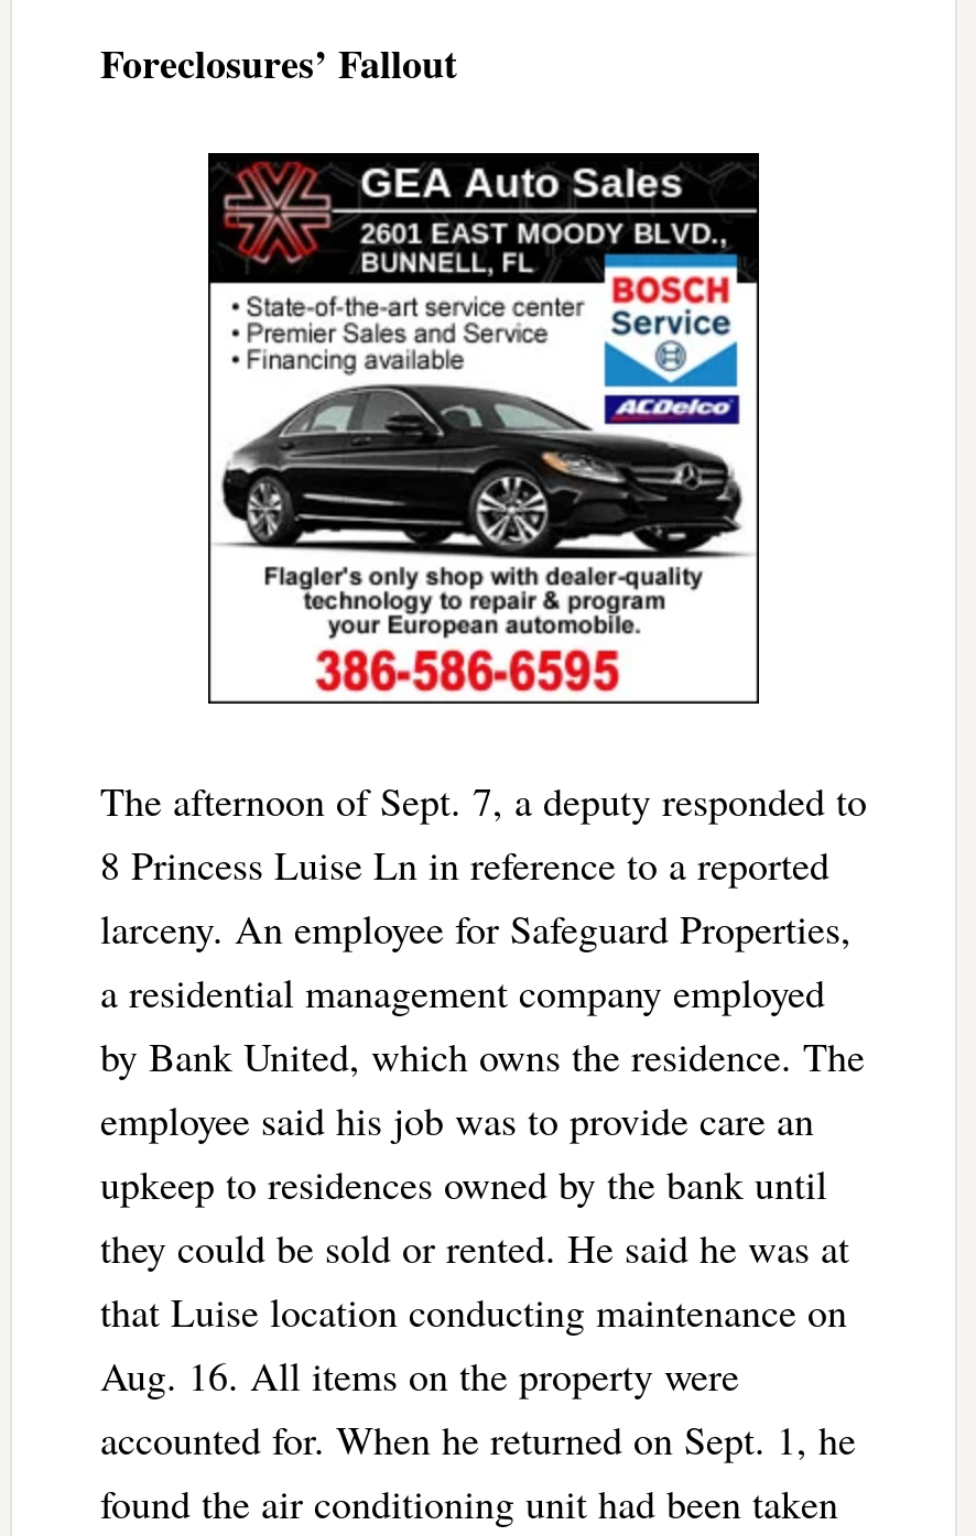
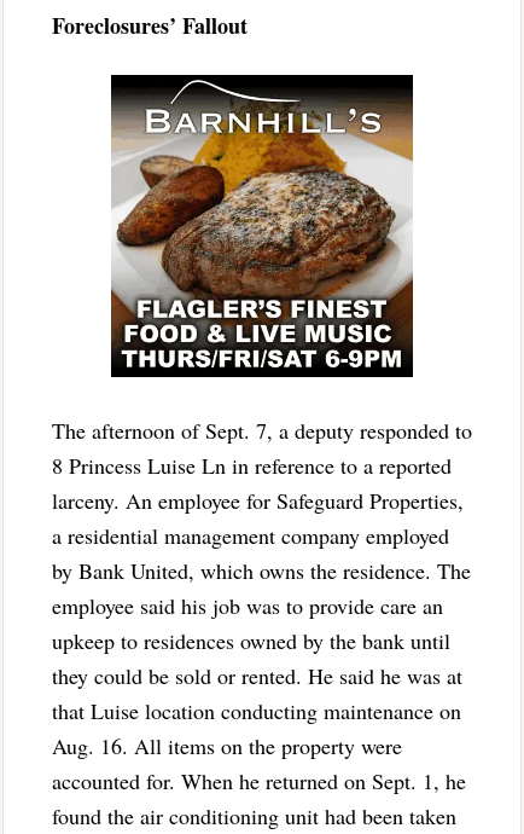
[206,160,761,701] [image] -> [110,79,414,377] [image]

